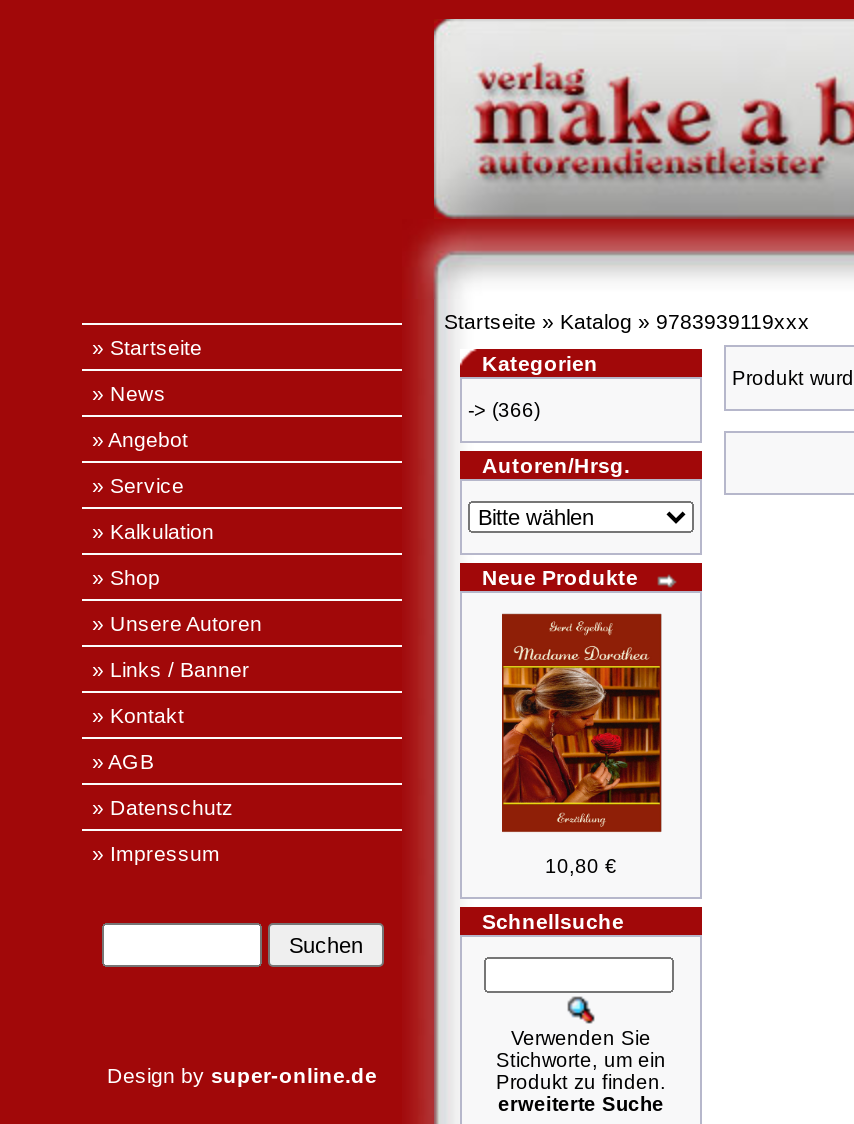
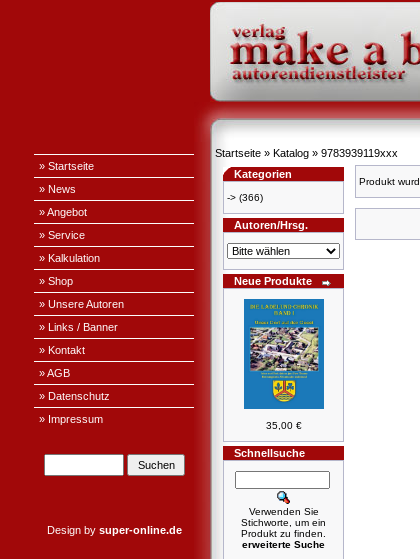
[500,611,664,877] [image] | 10,80 € -> [243,298,325,431] [image] | 35,00 €

